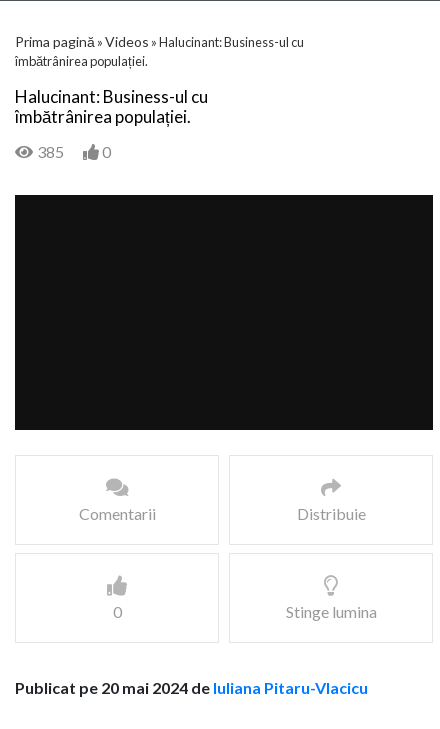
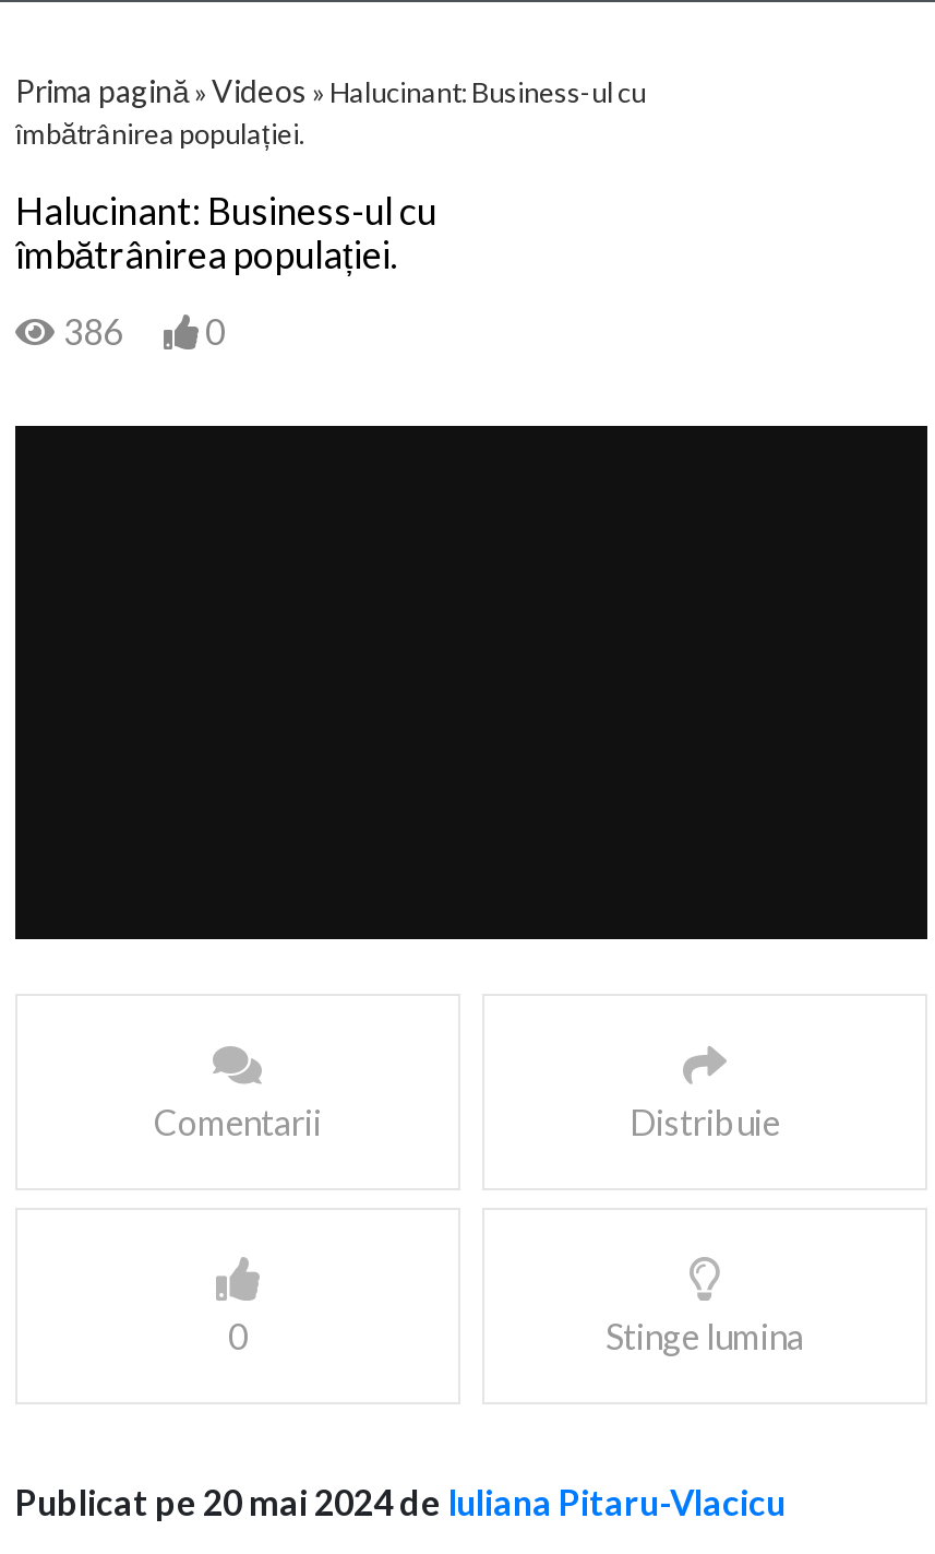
[37,142,111,161] 385 0 -> [63,311,225,352] 386 0

